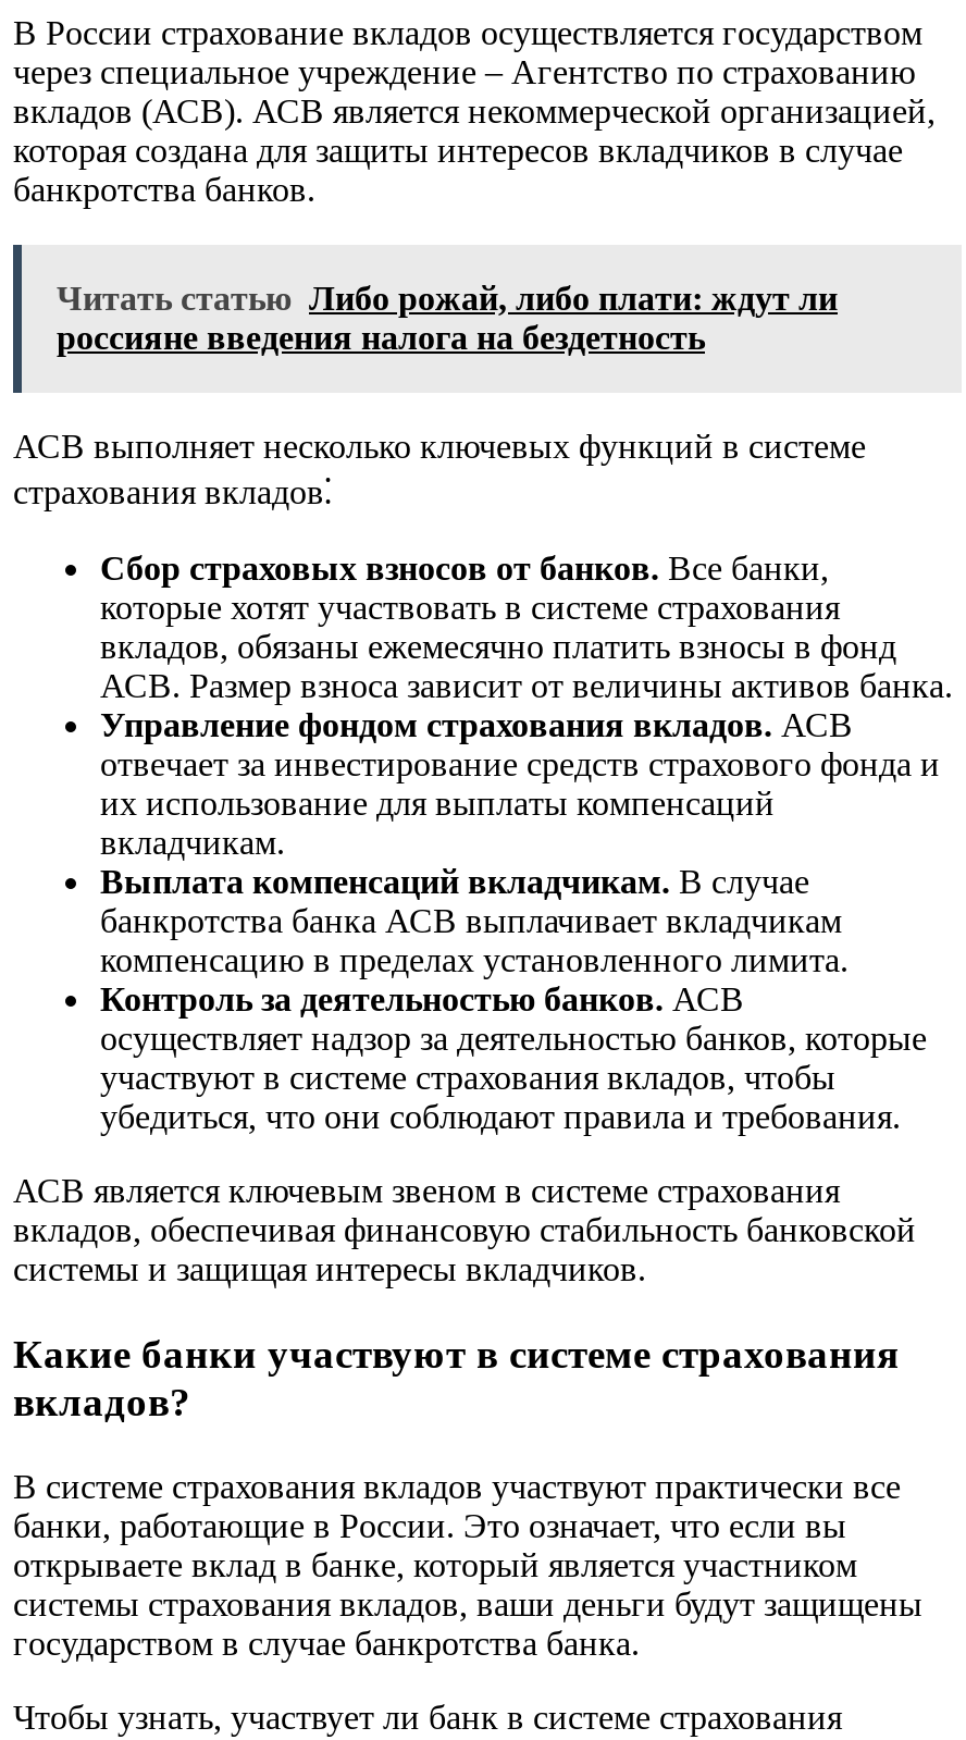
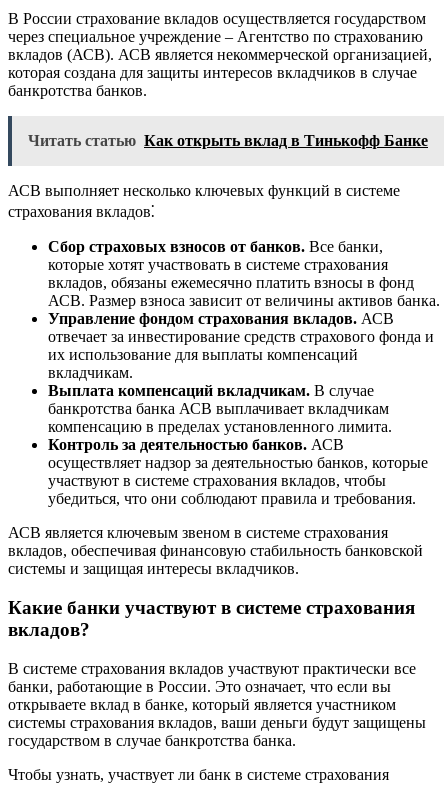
[57,280,838,356] Читать статью Либо рожай, либо плати: ждут ли | россияне введения налога на бездетность -> [28,132,428,149] Читать статью Как открыть вклад в Тинькофф Банке

